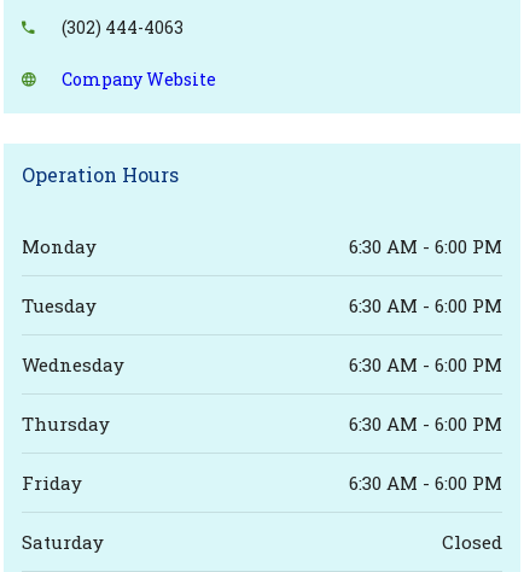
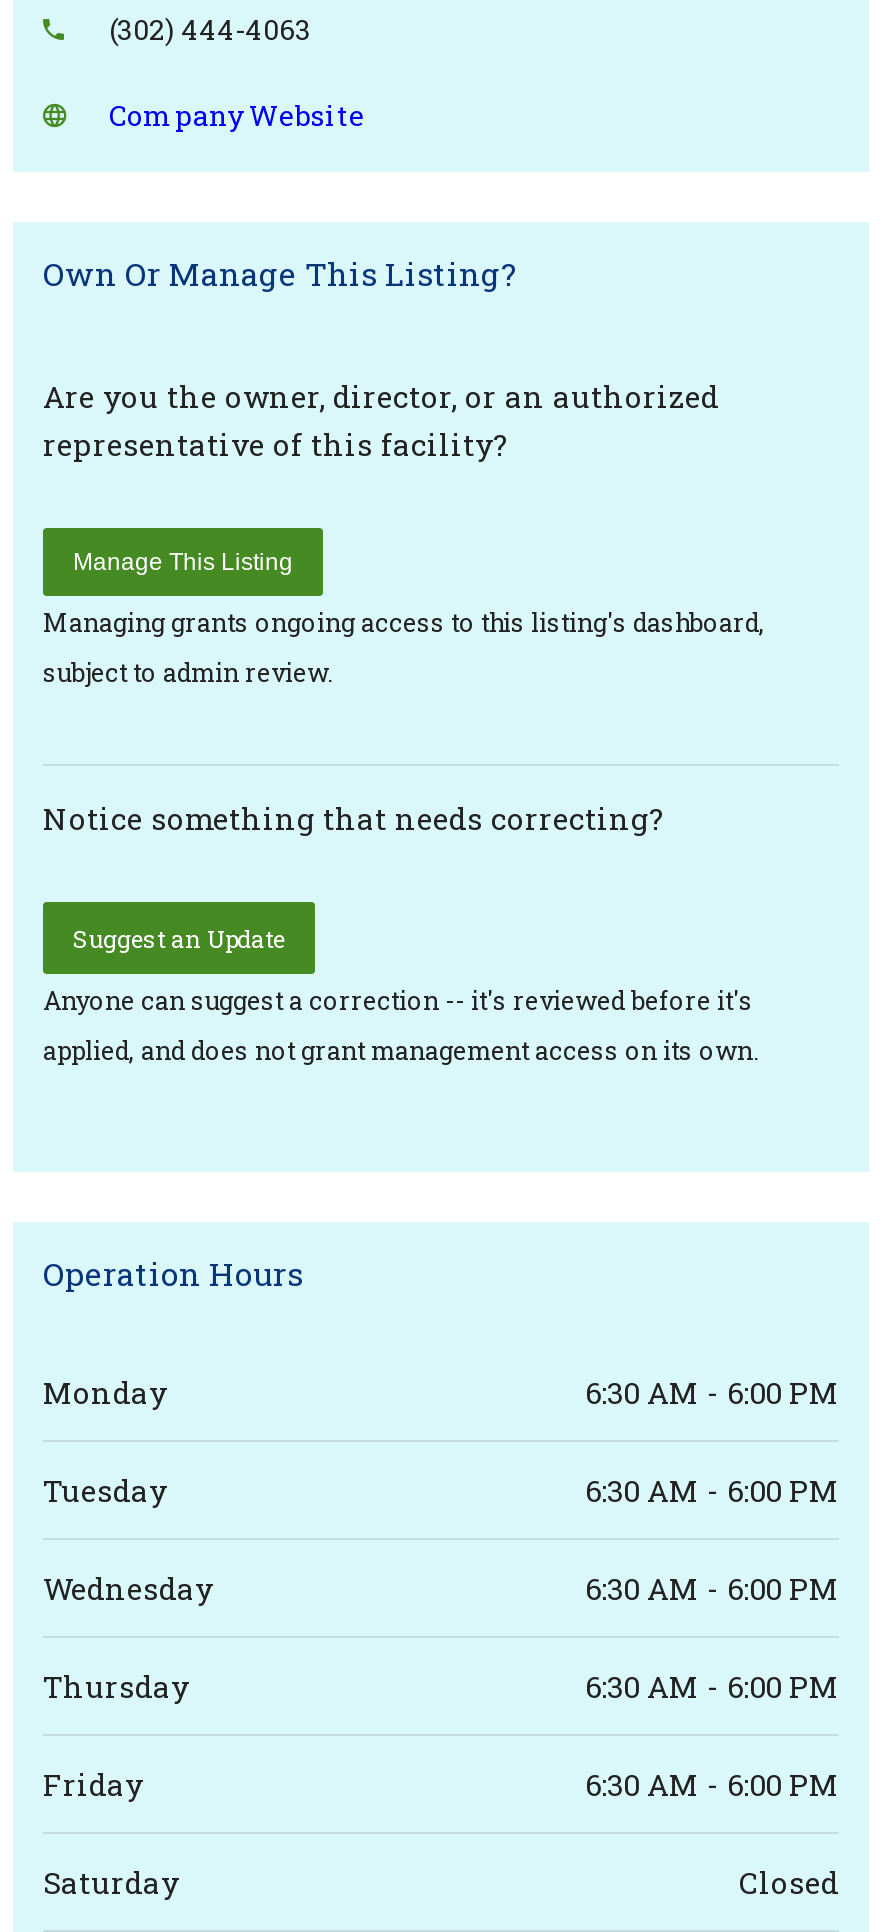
none -> [43,252,765,688] Own Or Manage This Listing? | Are you the owner, director, or an authorized | representative of this facility? | Manage This Listing | Managing grants ongoing access to this listing's dashboard, | subject to admin review.
none -> [43,798,759,1066] Notice something that needs correcting? | Suggest an Update | Anyone can suggest a correction -- it's reviewed before it's | applied, and does not grant management access on its own.

